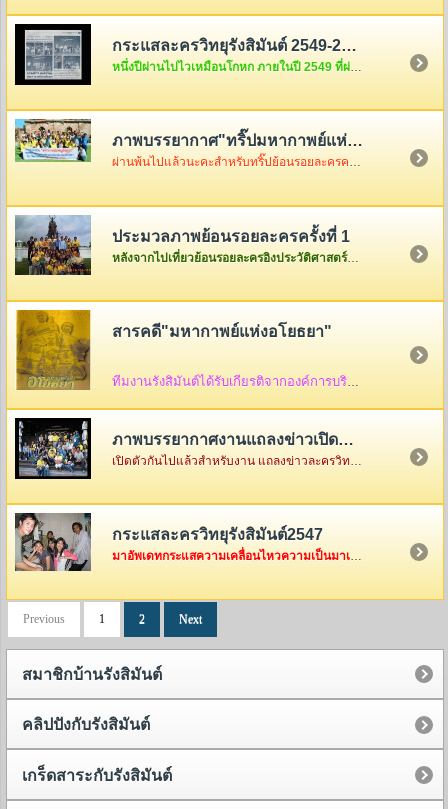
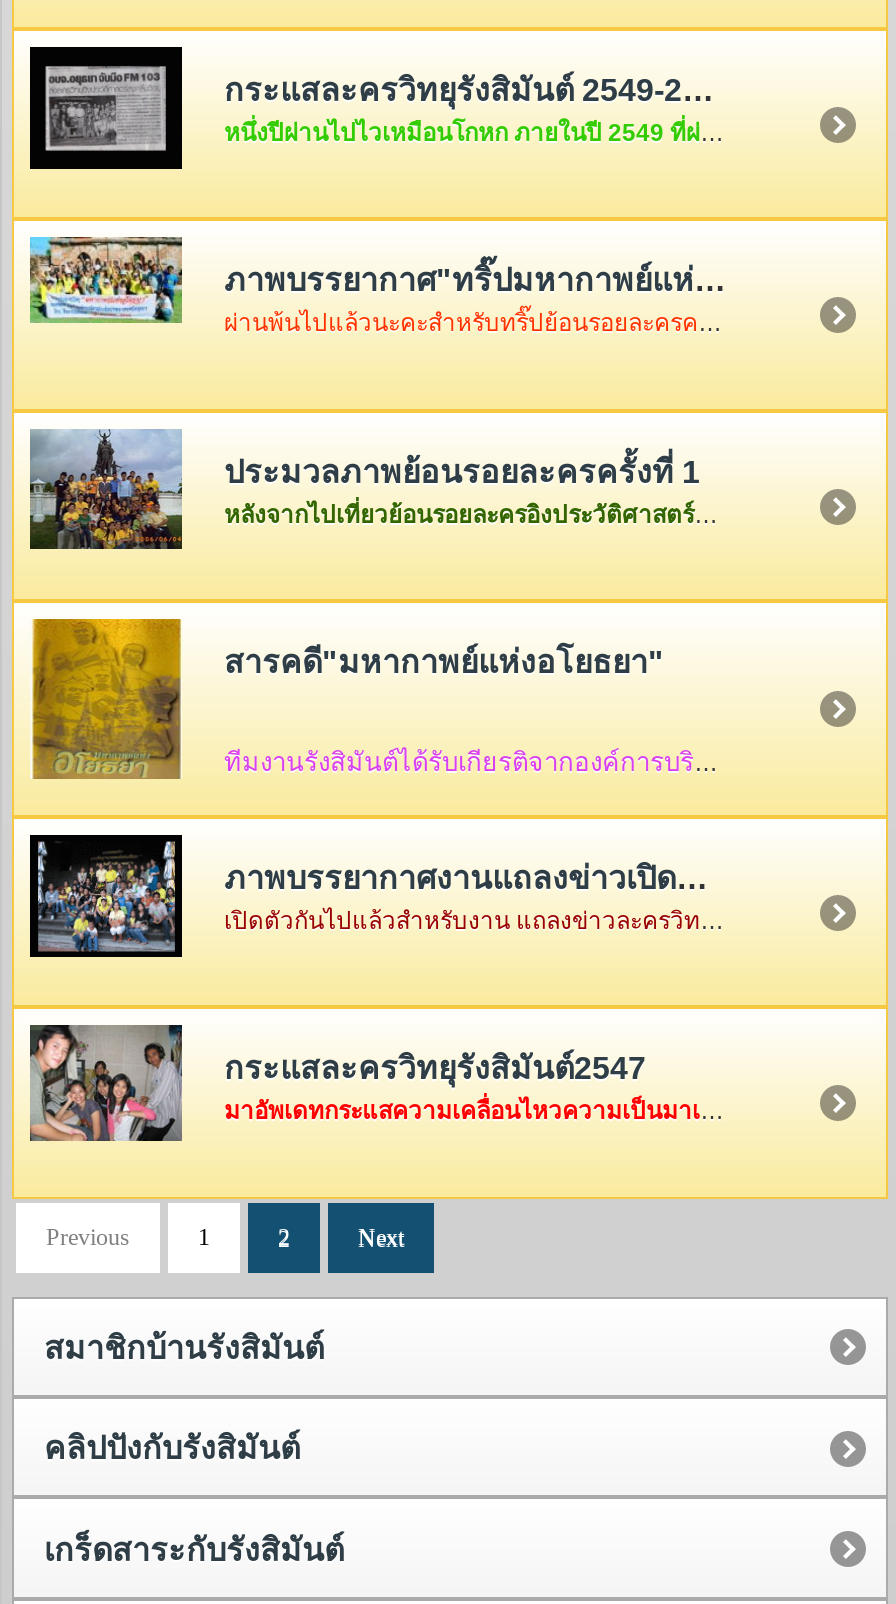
[23,29,82,81] [image] -> [44,59,164,159] [image]

